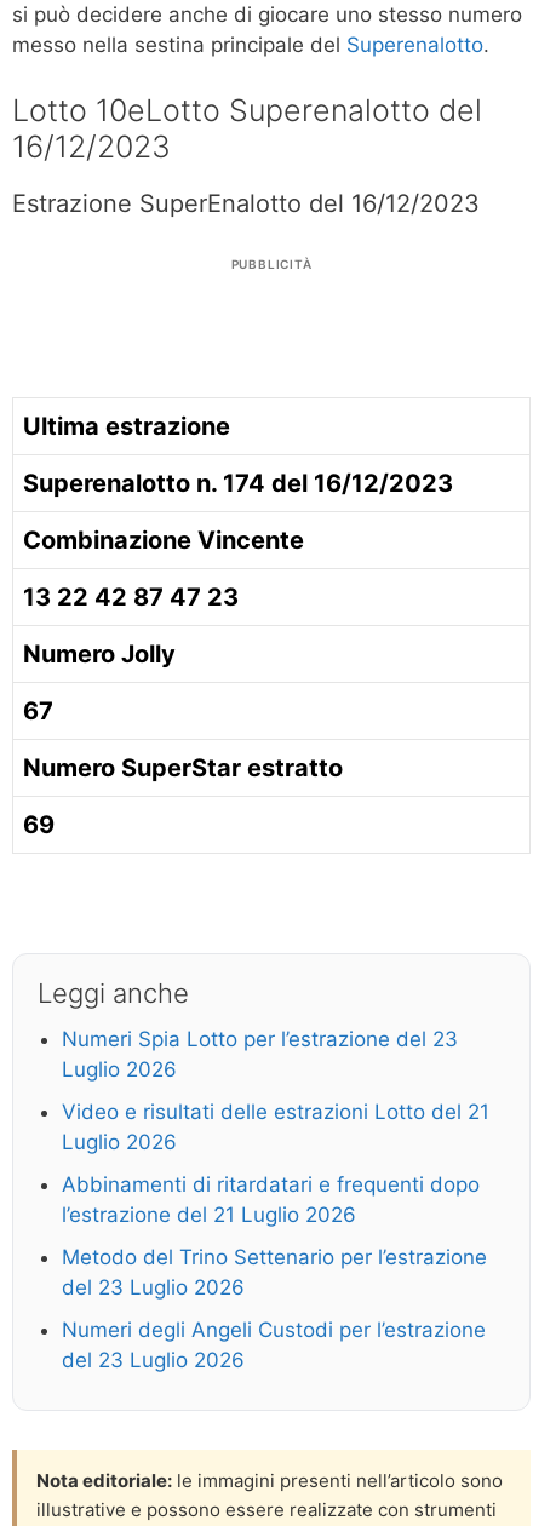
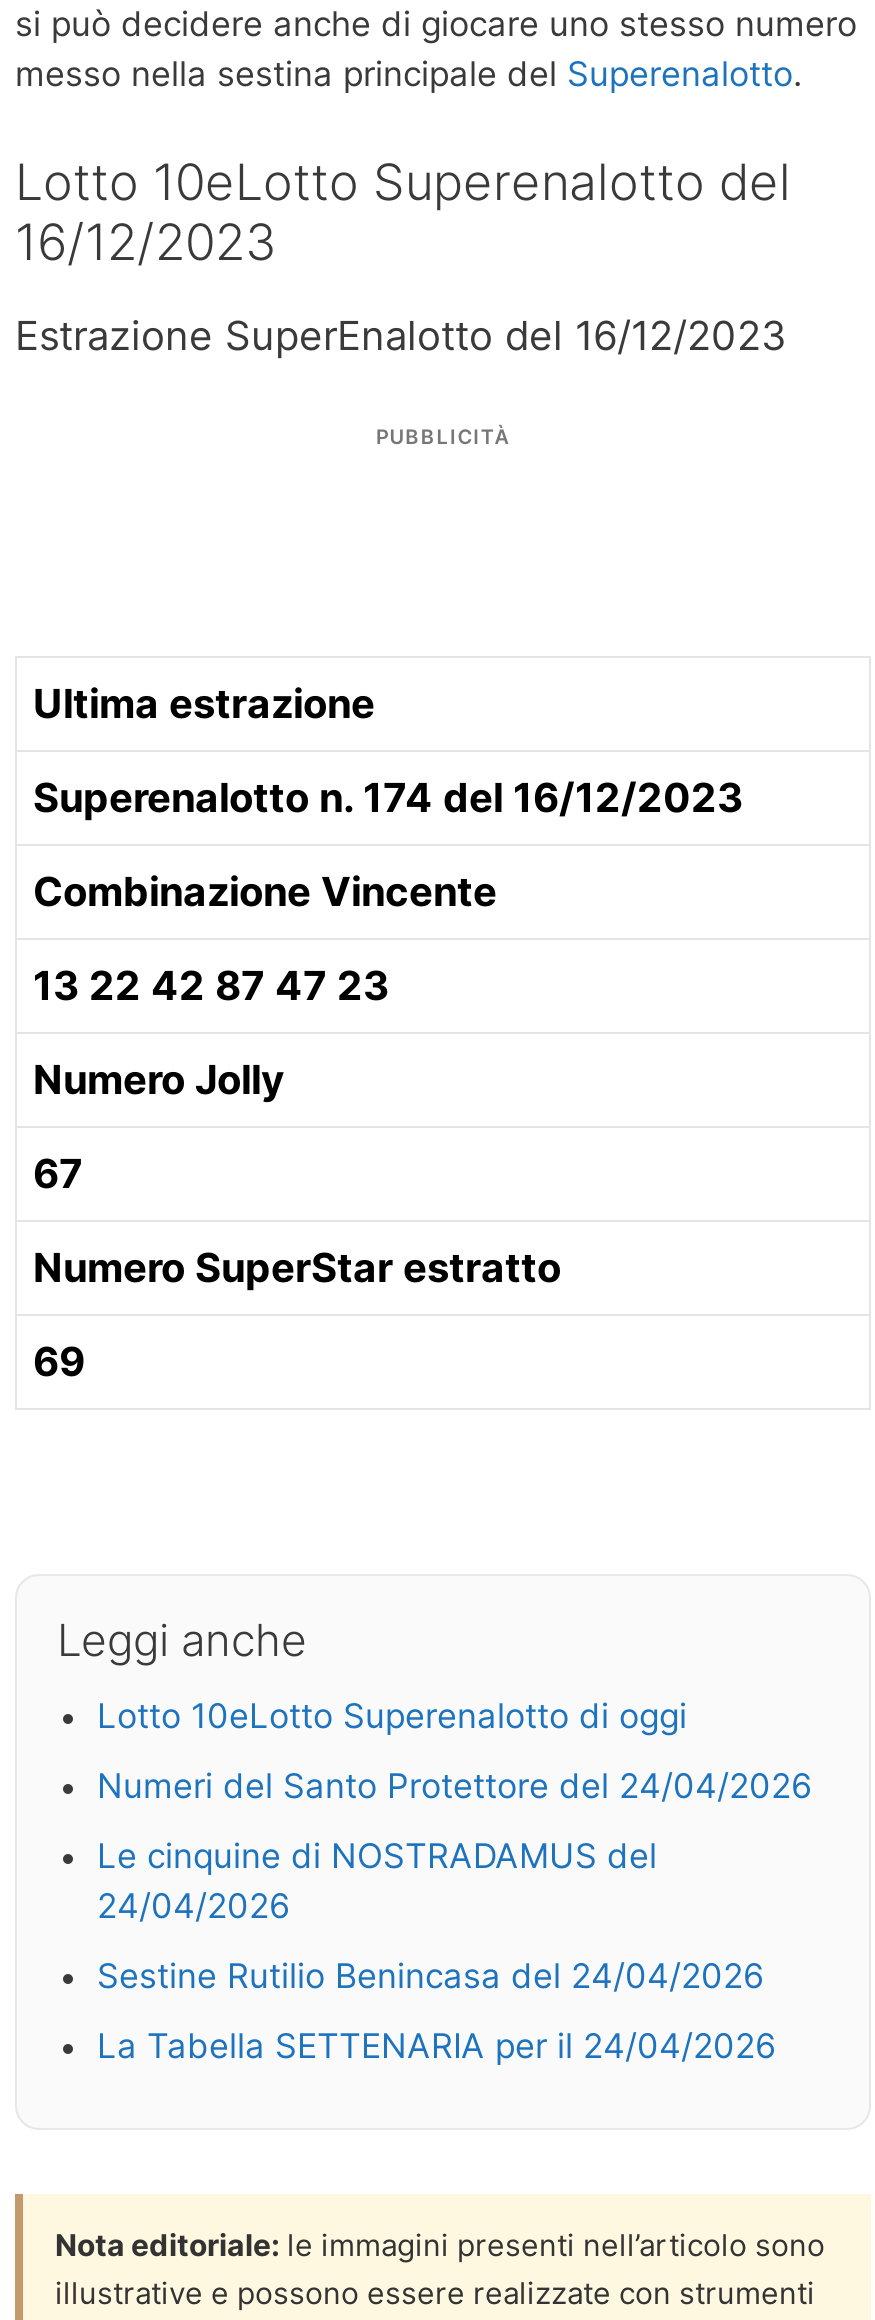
[62,1028,458,1082] Numeri Spia Lotto per l’estrazione del 23 | Luglio 2026 -> [97,1697,687,1737] Lotto 10eLotto Superenalotto di oggi
[62,1100,489,1155] Video e risultati delle estrazioni Lotto del 21 | Luglio 2026 -> [97,1767,813,1807] Numeri del Santo Protettore del 24/04/2026
[62,1173,480,1227] Abbinamenti di ritardatari e frequenti dopo | l’estrazione del 21 Luglio 2026 -> [97,1837,657,1927] Le cinquine di NOSTRADAMUS del | 24/04/2026
[62,1246,487,1300] Metodo del Trino Settenario per l’estrazione | del 23 Luglio 2026 -> [97,1957,765,1997] Sestine Rutilio Benincasa del 24/04/2026
[62,1318,486,1373] Numeri degli Angeli Custodi per l’estrazione | del 23 Luglio 2026 -> [97,2027,777,2067] La Tabella SETTENARIA per il 24/04/2026

